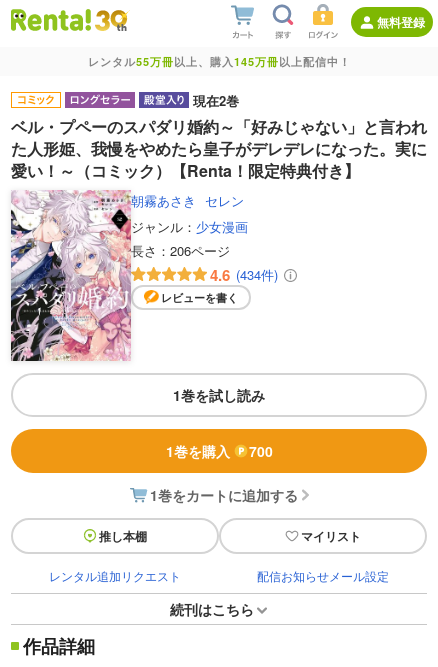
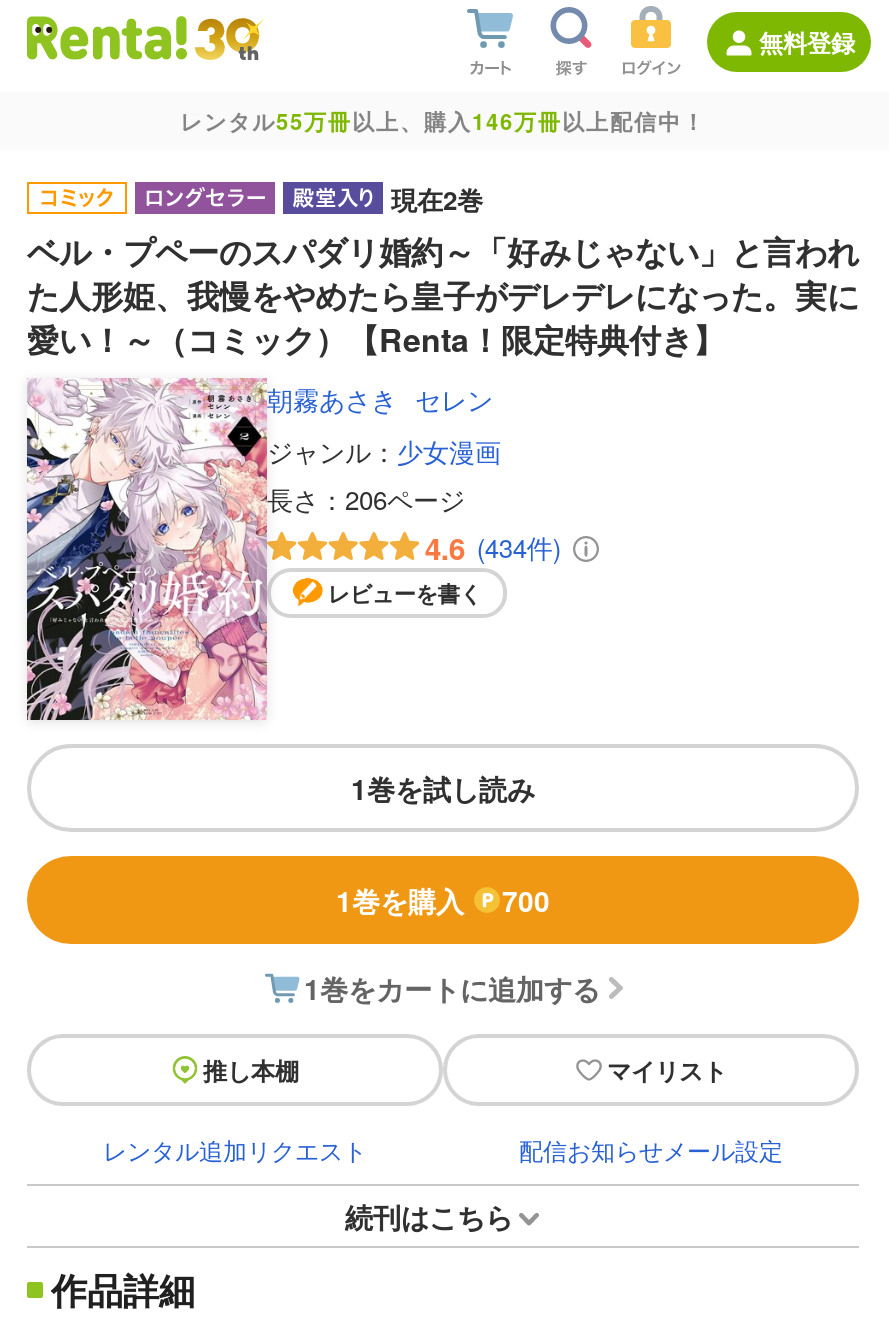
[87,54,350,69] レンタル55万冊以上、購入145万冊以上配信中！ -> [180,106,706,136] レンタル55万冊以上、購入146万冊以上配信中！

